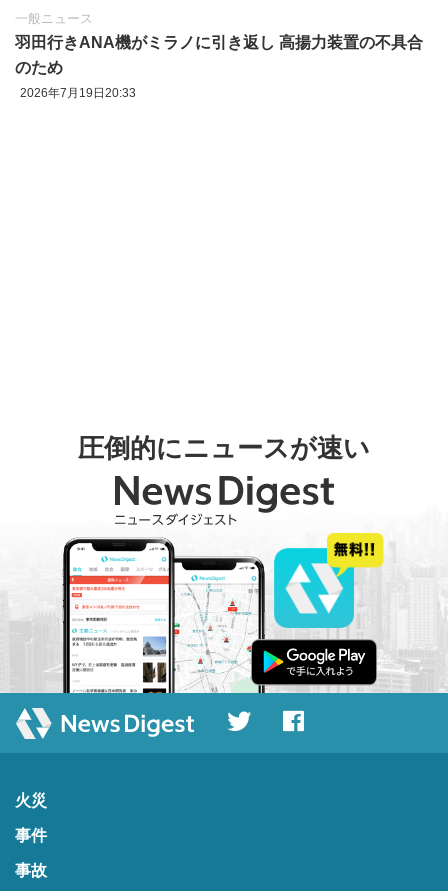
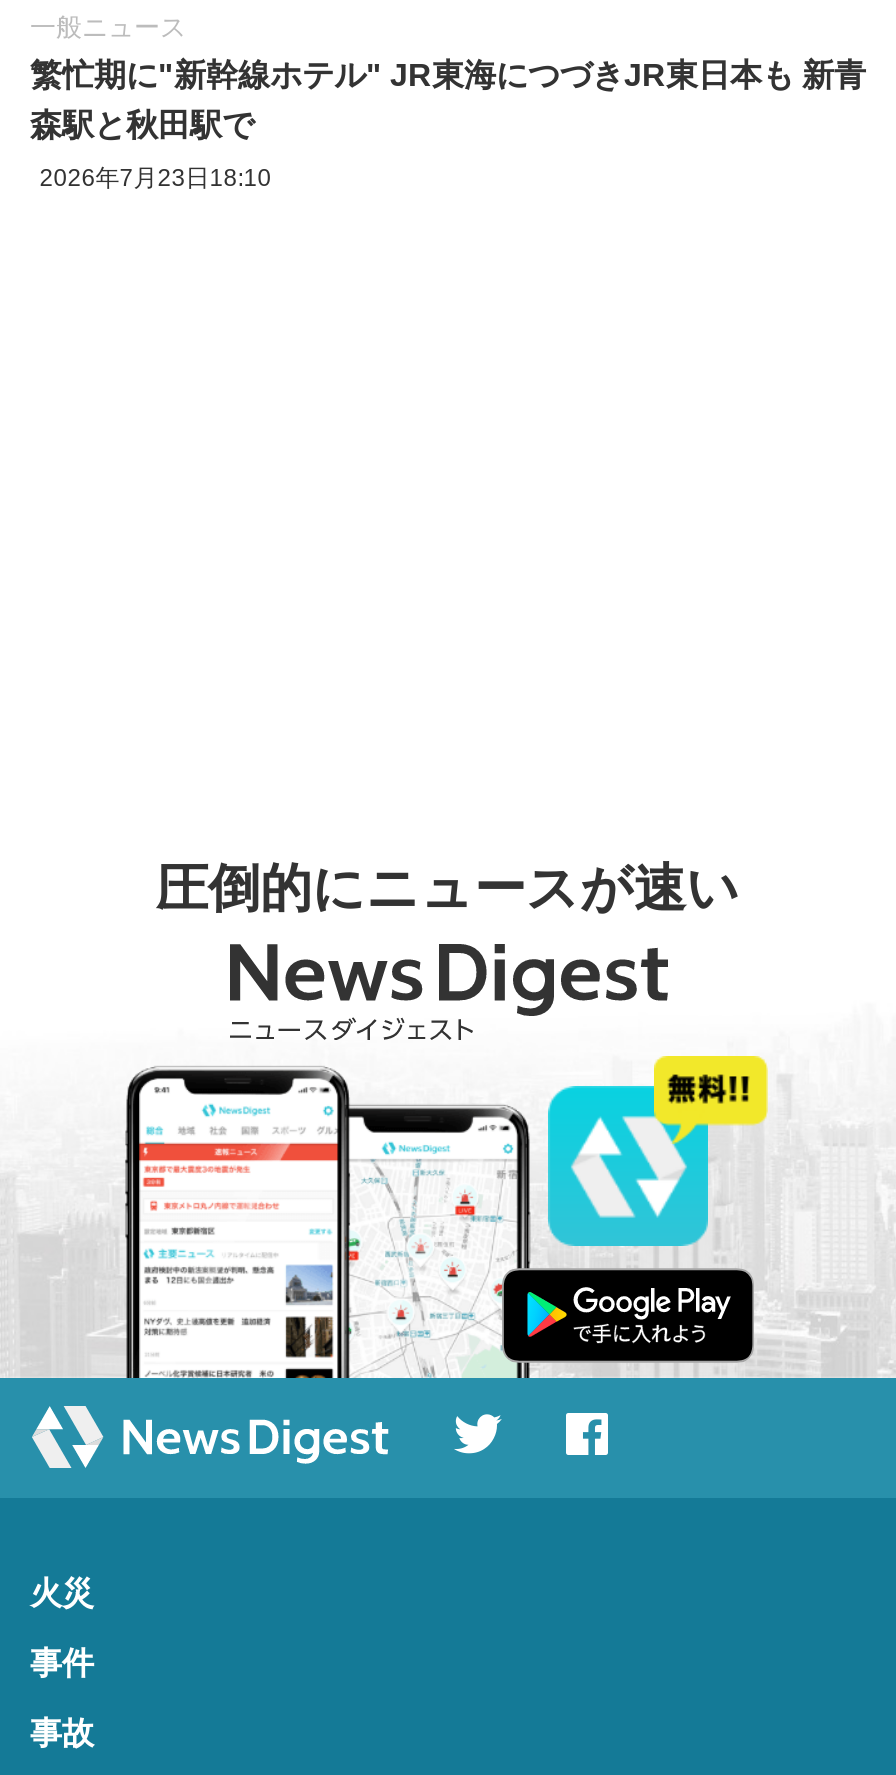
[15,34,423,51] 羽田行きANA機がミラノに引き返し 高揚力装置の不具合 -> [30,57,866,91] 繁忙期に"新幹線ホテル" JR東海につづきJR東日本も 新青
[15,59,63,76] のため -> [30,107,254,141] 森駅と秋田駅で
[20,86,136,100] 2026年7月19日20:33 -> [40,163,272,191] 2026年7月23日18:10

